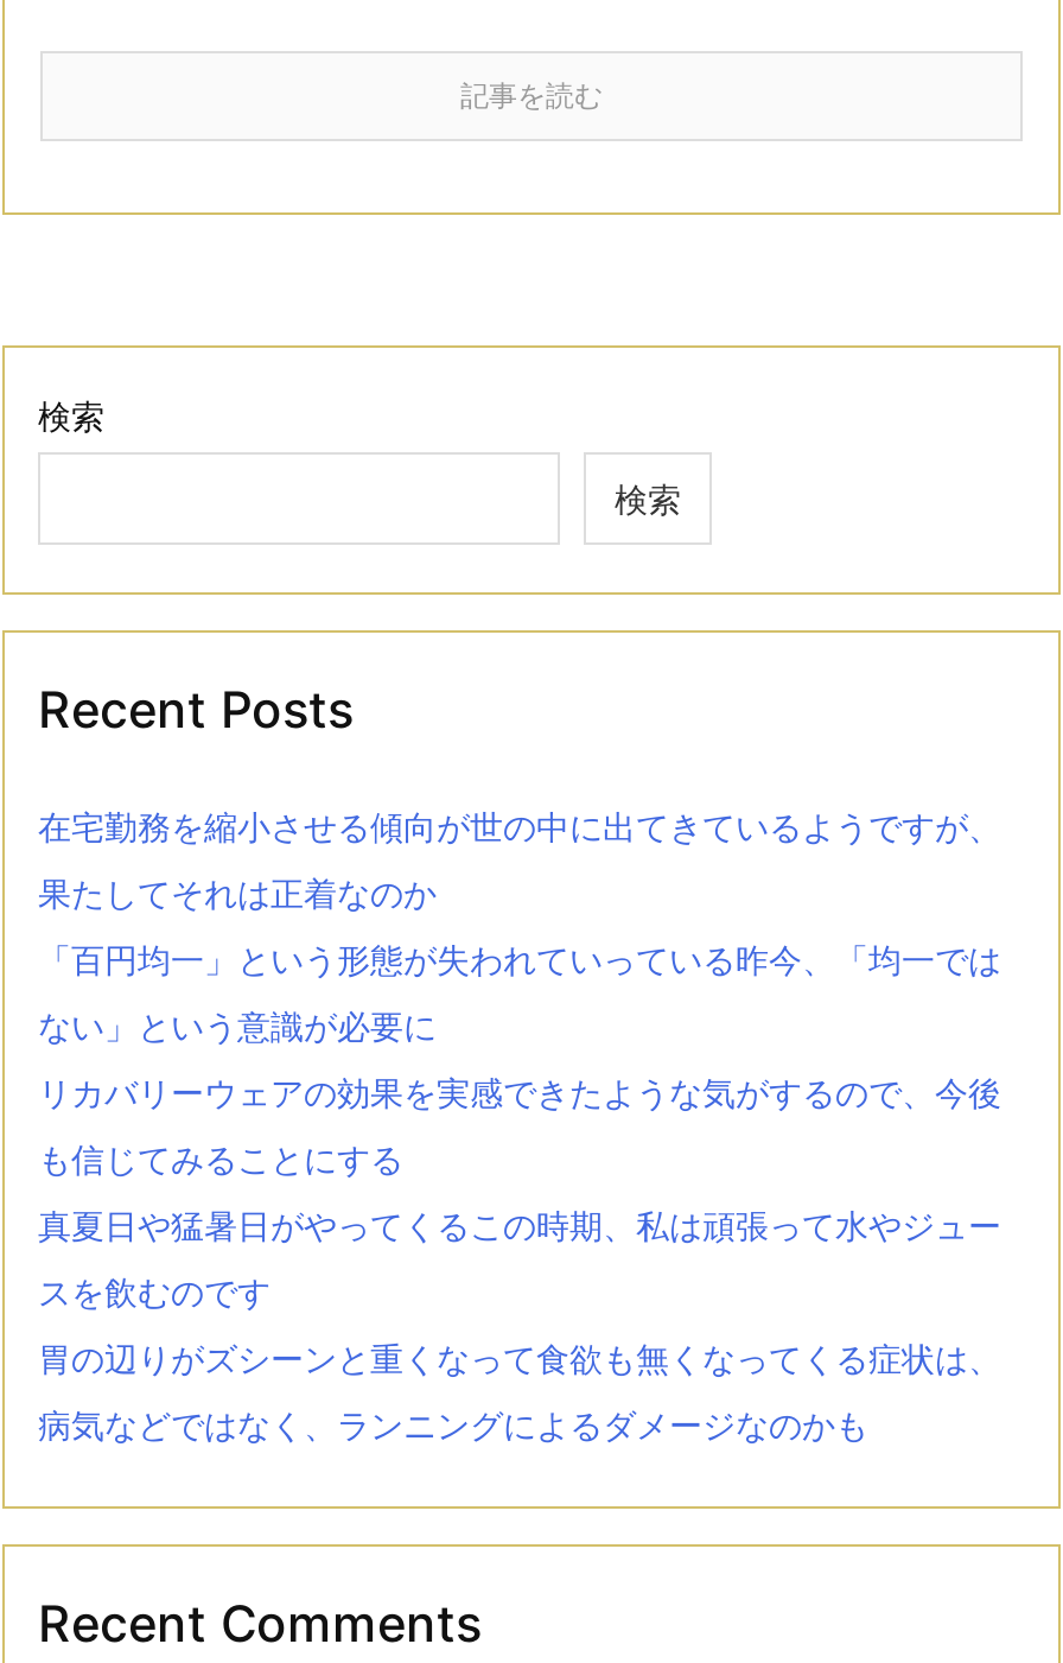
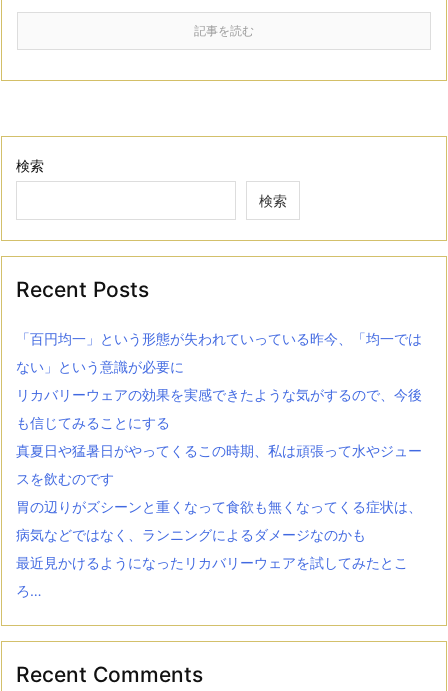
[38,805,1001,912] 在宅勤務を縮小させる傾向が世の中に出てきているようですが、 | 果たしてそれは正着なのか -> none
moved [38,938,1001,1444] -> [16,330,422,543]: 「百円均一」という形態が失われていっている昨今、「均一では | ない」という意識が必要に | リカバリーウェアの効果を実感できたような気がするので、今後 | も信じてみることにする | 真夏日や猛暑日がやってくるこの時期、私は頑張って水やジュー | スを飲むのです | 胃の辺りがズシーンと重くなって食欲も無くなってくる症状は、 | 病気などではなく、ランニングによるダメージなのかも
none -> [16,554,408,599] 最近見かけるようになったリカバリーウェアを試してみたとこ | ろ…

